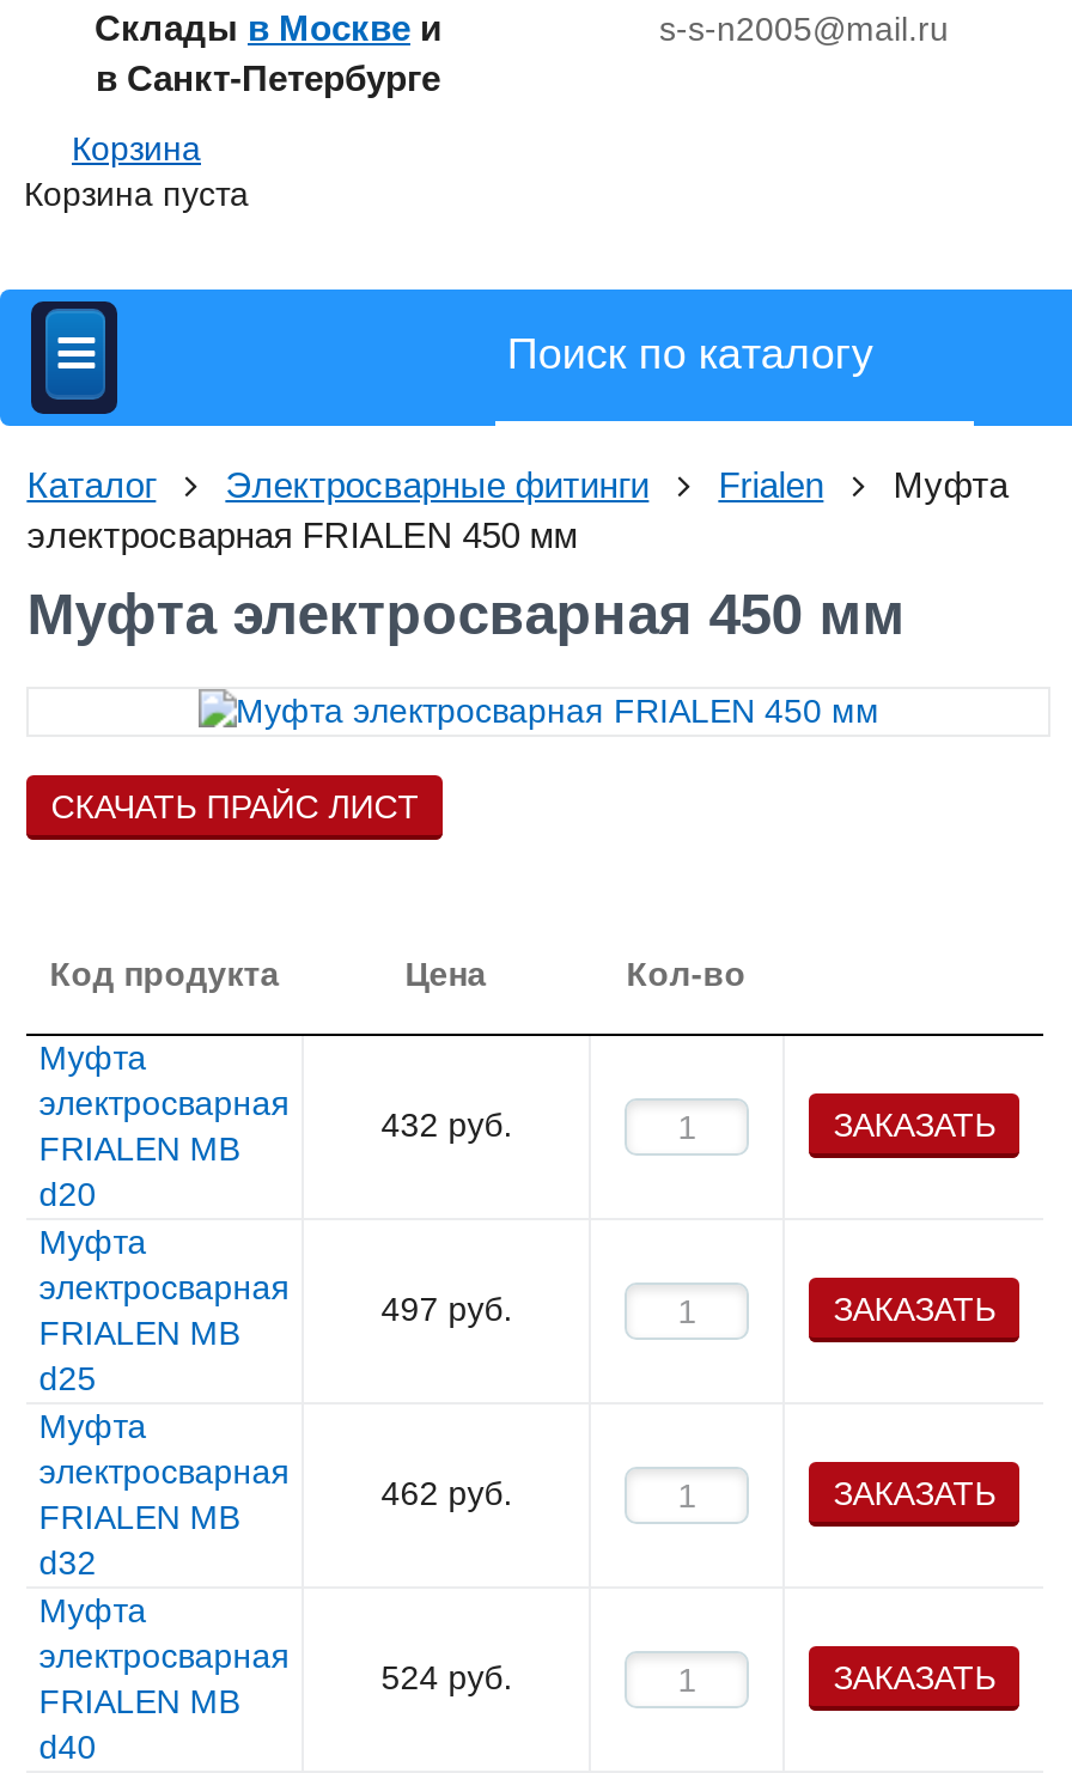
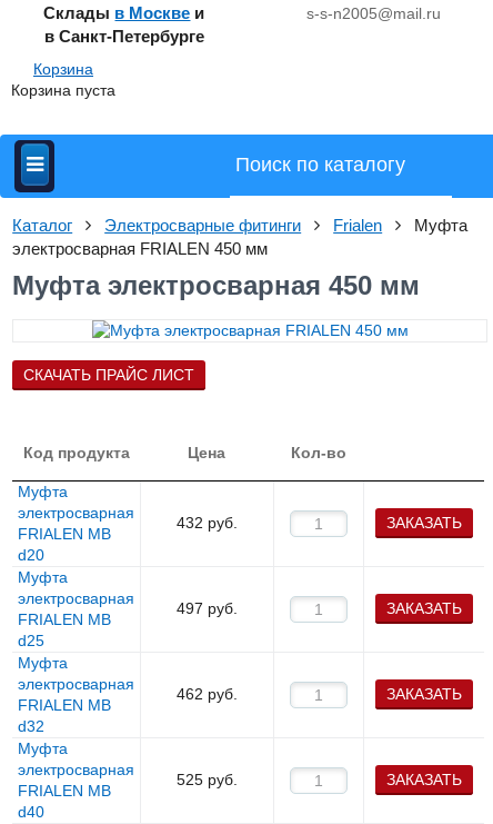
[381,1659,513,1697] 524 руб. -> [177,771,238,789] 525 руб.

